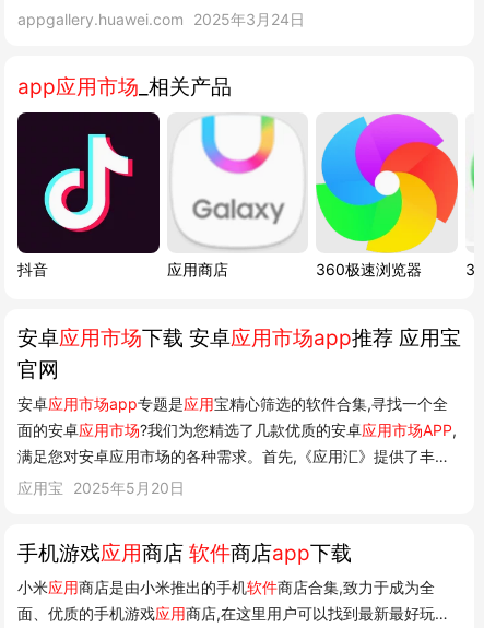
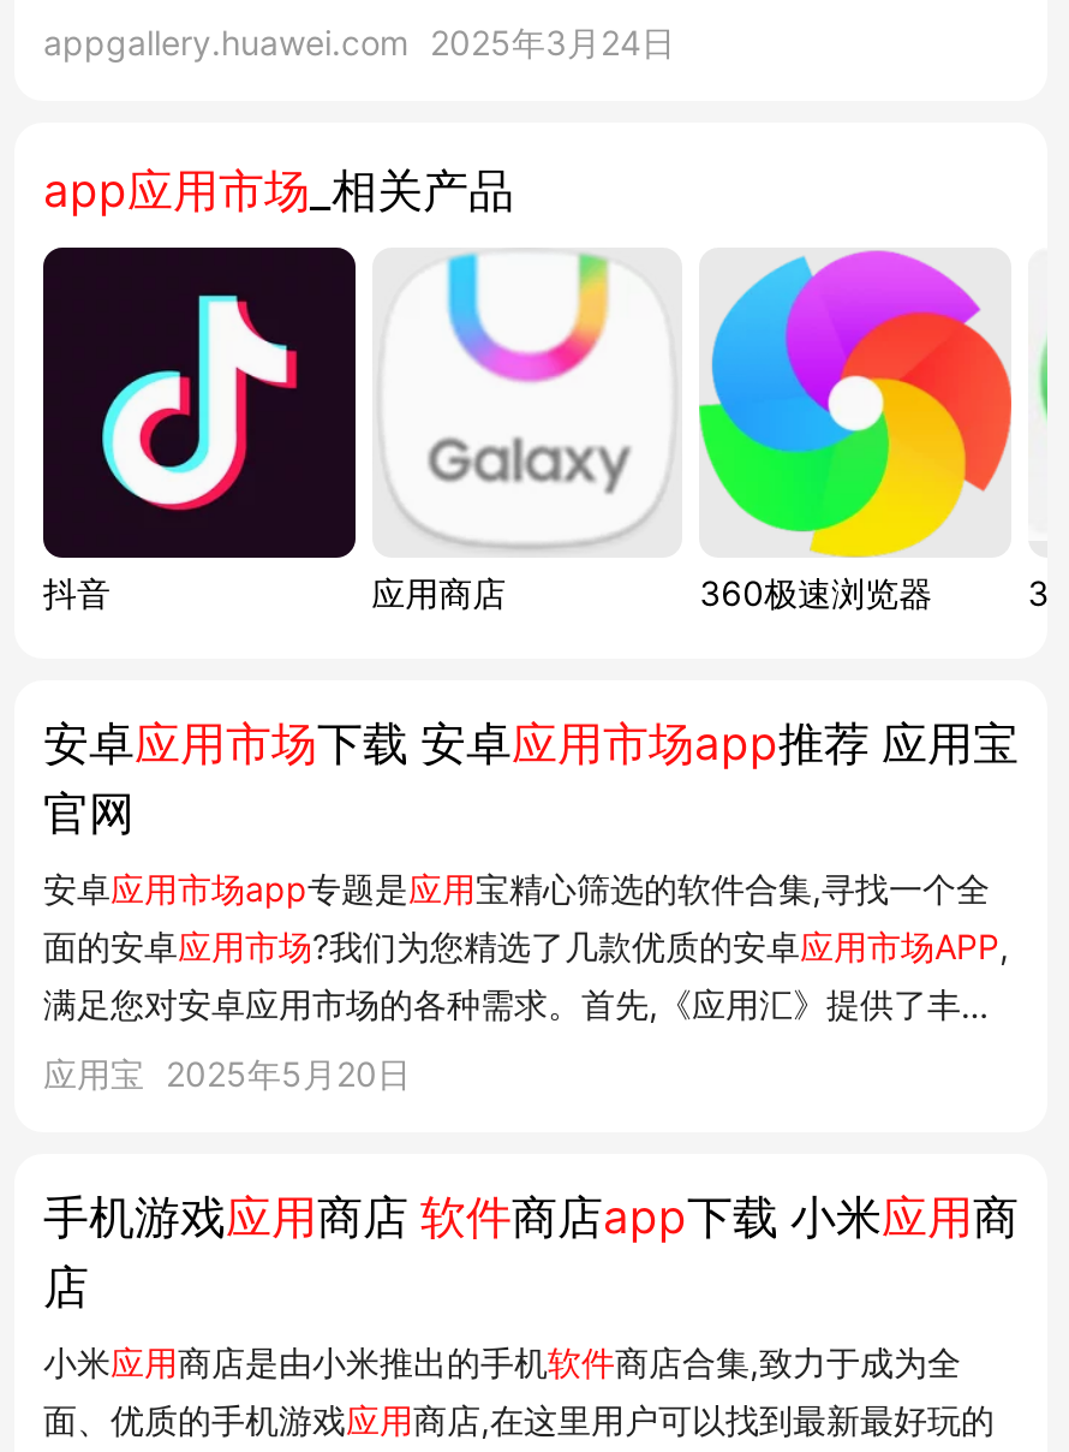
[17,541,352,566] 手机游戏应用商店软件商店app下载 -> [43,1190,1019,1315] 手机游戏应用商店软件商店app下载 小米应用商 | 店

